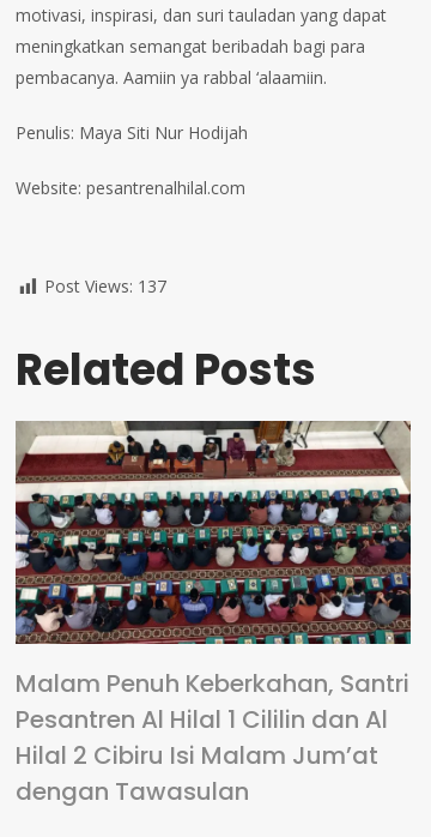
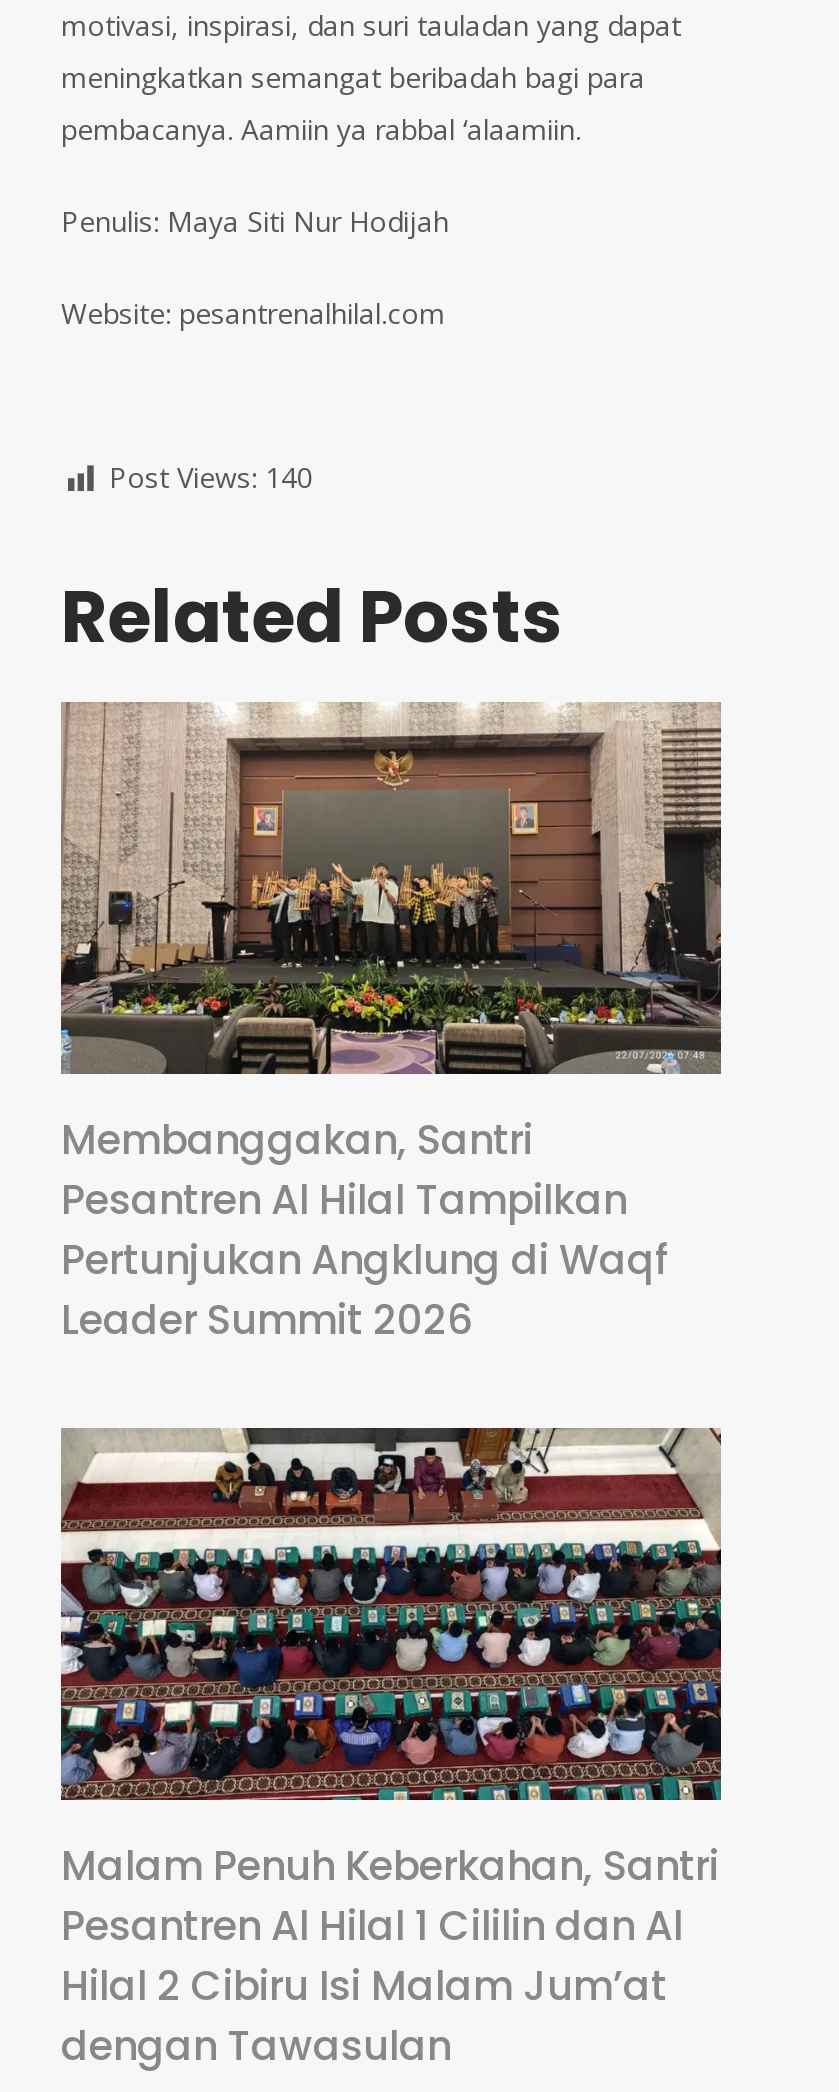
[44,275,166,298] Post Views: 137 -> [109,459,313,497] Post Views: 140
none -> [59,702,723,1348] [image] | Membanggakan, Santri | Pesantren Al Hilal Tampilkan | Pertunjukan Angklung di Waqf | Leader Summit 2026

